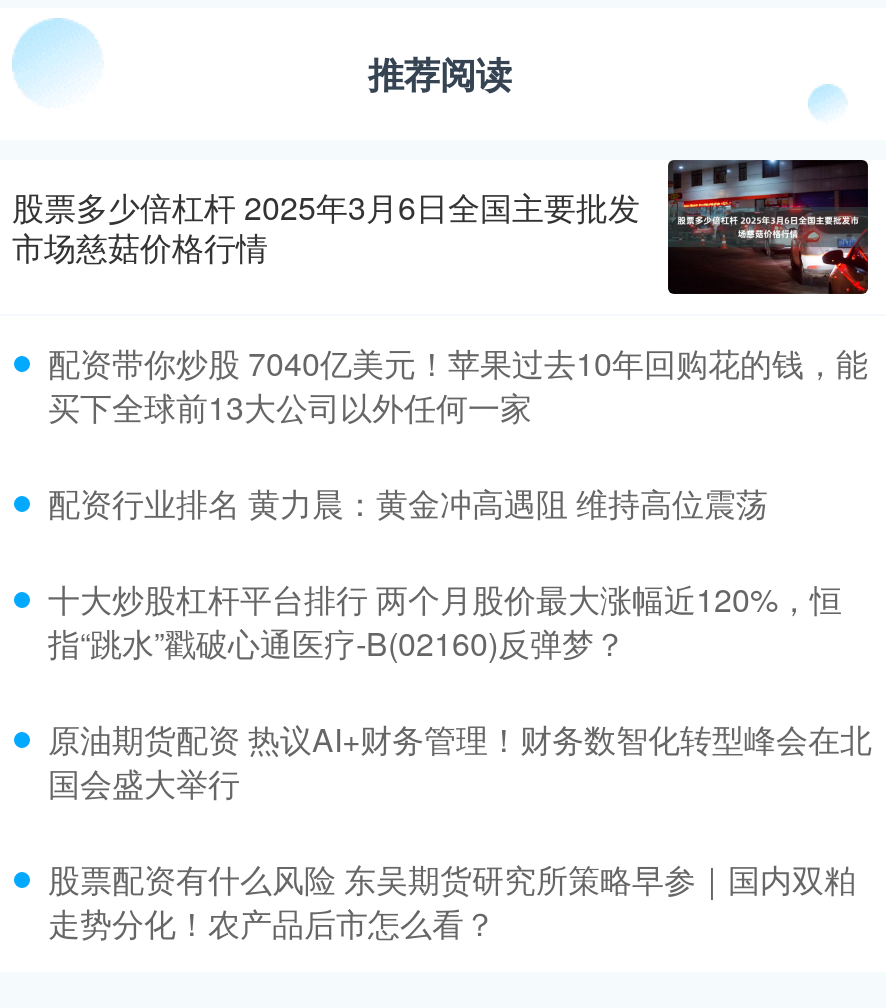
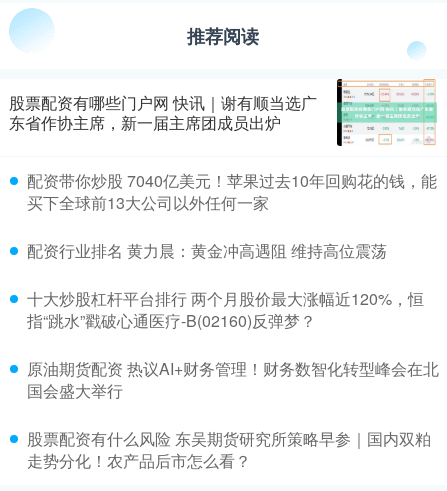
[12,158,870,296] [image] | 股票多少倍杠杆 2025年3月6日全国主要批发 | 市场慈菇价格行情 -> [9,78,438,147] [image] | 股票配资有哪些门户网 快讯｜谢有顺当选广 | 东省作协主席，新一届主席团成员出炉

